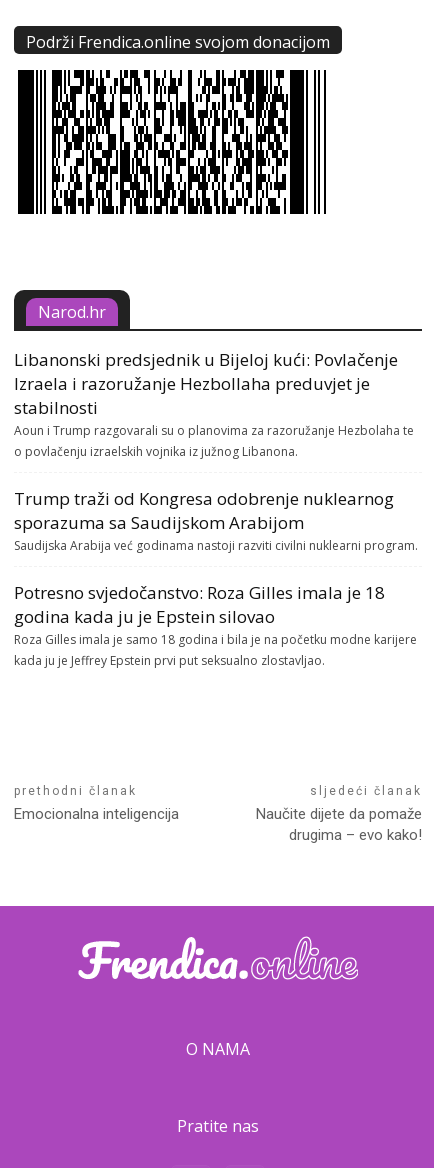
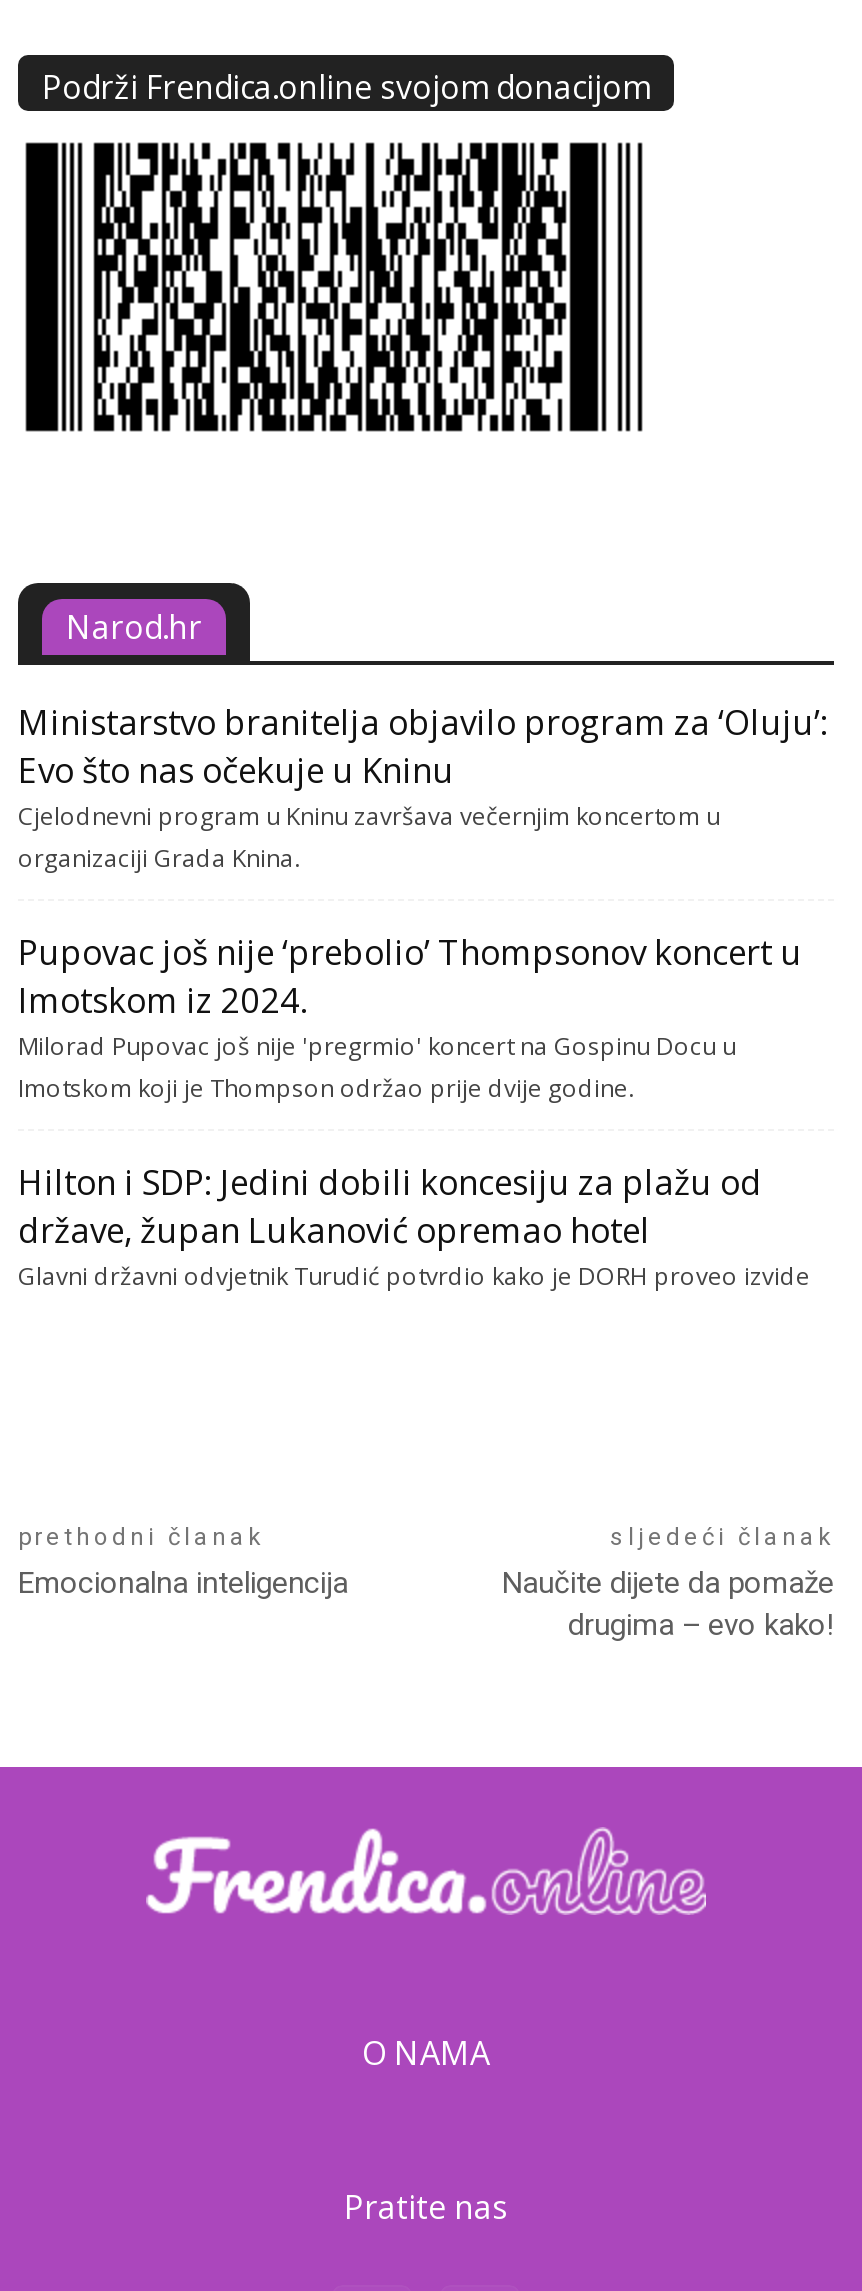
[14,348,414,460] Libanonski predsjednik u Bijeloj kući: Povlačenje | Izraela i razoružanje Hezbollaha preduvjet je | stabilnosti | Aoun i Trump razgovarali su o planovima za razoružanje Hezbolaha te | o povlačenju izraelskih vojnika iz južnog Libanona. -> [18,698,828,874] Ministarstvo branitelja objavilo program za ‘Oluju’: | Evo što nas očekuje u Kninu | Cjelodnevni program u Kninu završava večernjim koncertom u | organizaciji Grada Knina.
[14,487,418,554] Trump traži od Kongresa odobrenje nuklearnog | sporazuma sa Saudijskom Arabijom | Saudijska Arabija već godinama nastoji razviti civilni nuklearni program. -> [18,928,802,1104] Pupovac još nije ‘prebolio’ Thompsonov koncert u | Imotskom iz 2024. | Milorad Pupovac još nije 'pregrmio' koncert na Gospinu Docu u | Imotskom koji je Thompson održao prije dvije godine.
[14,581,417,669] Potresno svjedočanstvo: Roza Gilles imala je 18 | godina kada ju je Epstein silovao | Roza Gilles imala je samo 18 godina i bila je na početku modne karijere | kada ju je Jeffrey Epstein prvi put seksualno zlostavljao. -> [18,1158,810,1292] Hilton i SDP: Jedini dobili koncesiju za plažu od | države, župan Lukanović opremao hotel | Glavni državni odvjetnik Turudić potvrdio kako je DORH proveo izvide

